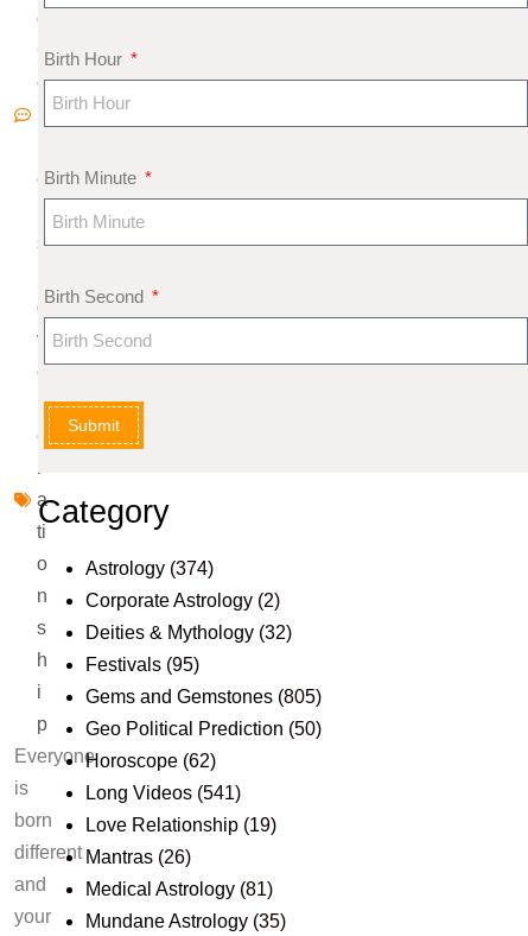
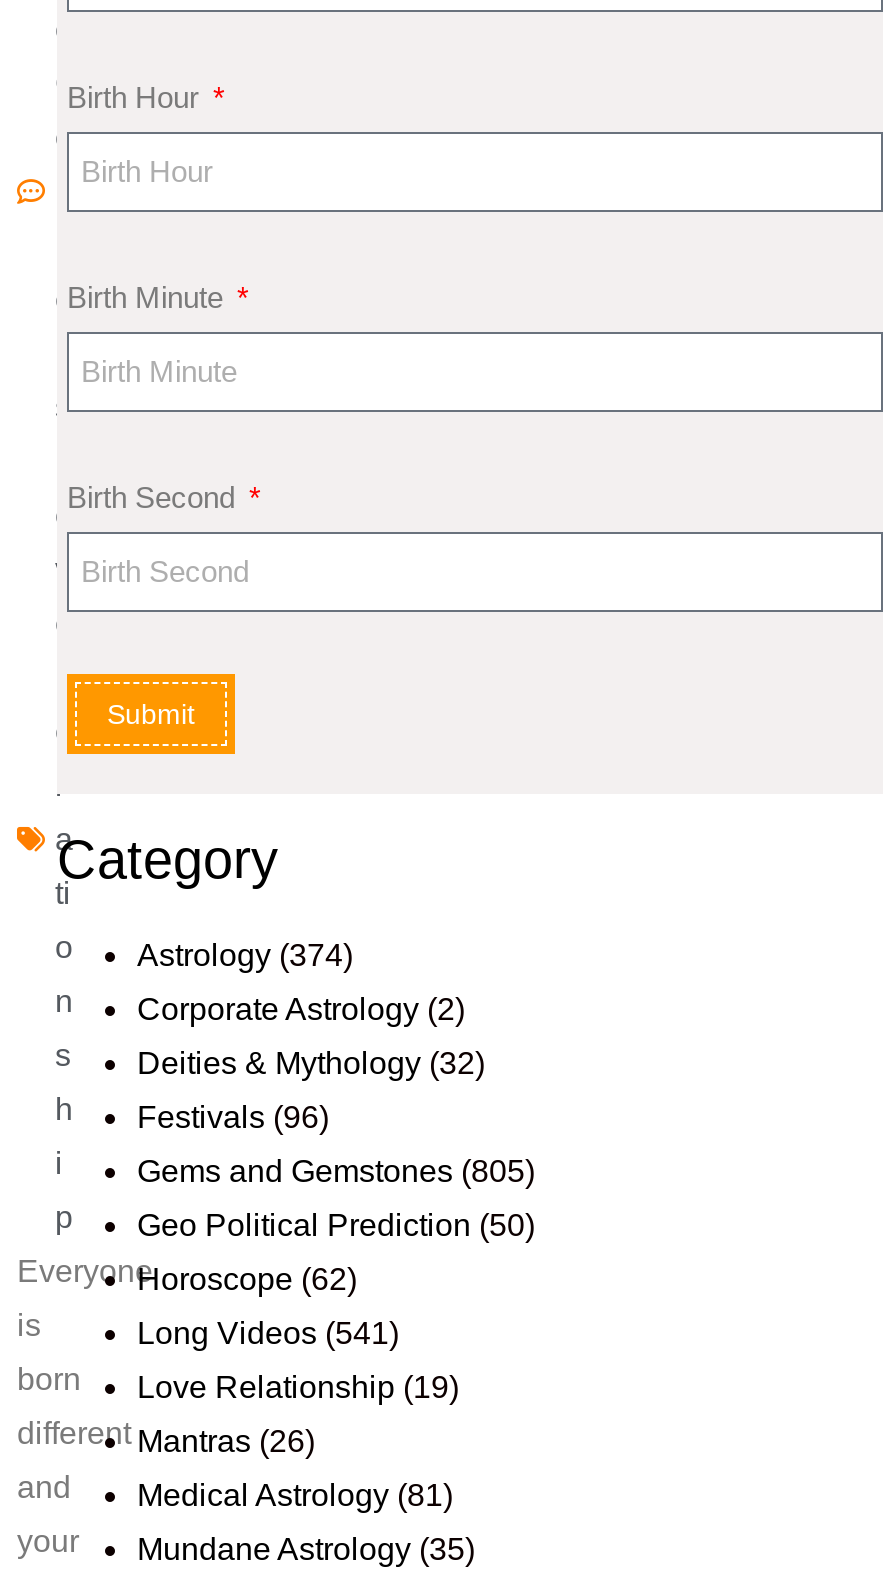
[37,650,199,674] h Festivals (95) -> [55,1092,329,1133] h Festivals (96)

